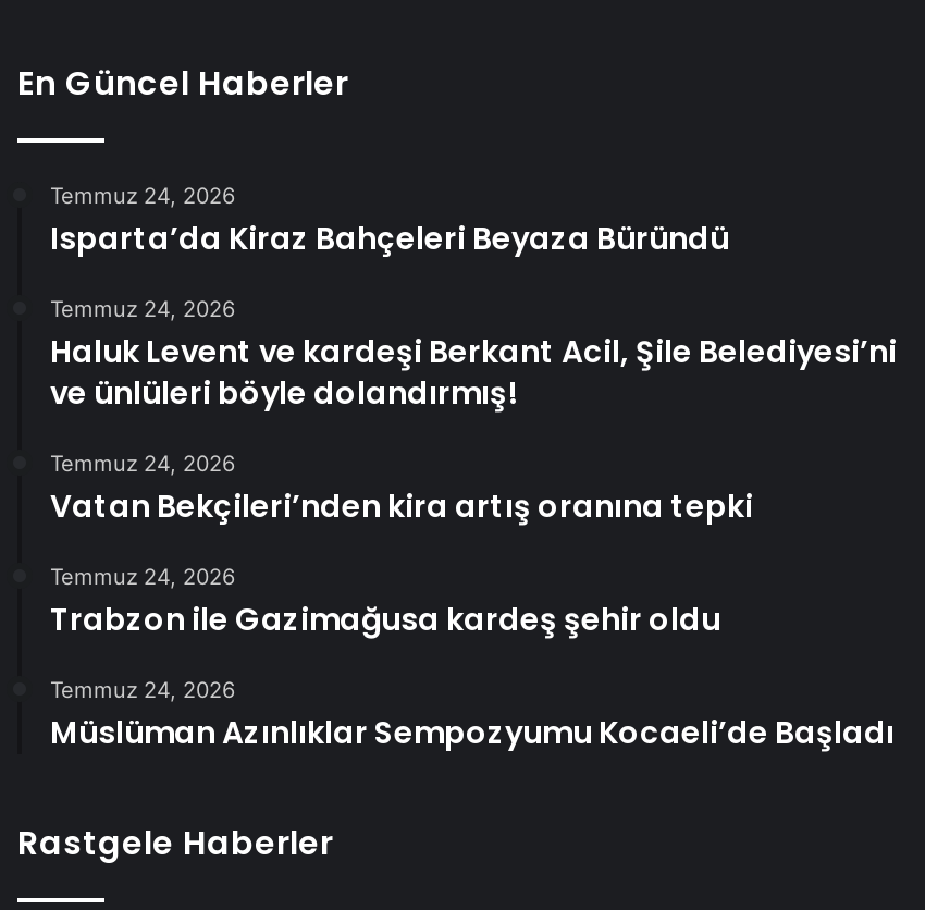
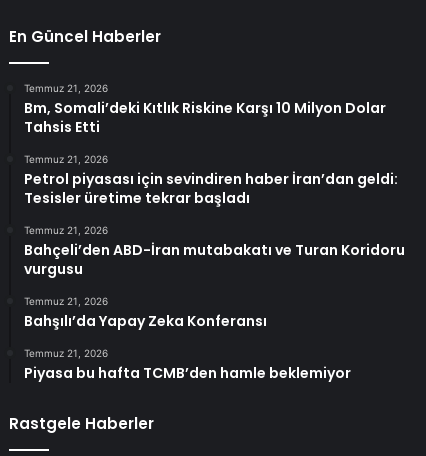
[50,182,729,260] Temmuz 24, 2026 | Isparta’da Kiraz Bahçeleri Beyaza Büründü -> [24,82,386,137] Temmuz 21, 2026 | Bm, Somali’deki Kıtlık Riskine Karşı 10 Milyon Dolar | Tahsis Etti
[50,295,897,415] Temmuz 24, 2026 | Haluk Levent ve kardeşi Berkant Acil, Şile Belediyesi’ni | ve ünlüleri böyle dolandırmış! -> [24,153,398,208] Temmuz 21, 2026 | Petrol piyasası için sevindiren haber İran’dan geldi: | Tesisler üretime tekrar başladı
[50,450,753,528] Temmuz 24, 2026 | Vatan Bekçileri’nden kira artış oranına tepki -> [24,224,405,279] Temmuz 21, 2026 | Bahçeli’den ABD-İran mutabakatı ve Turan Koridoru | vurgusu
[50,563,720,641] Temmuz 24, 2026 | Trabzon ile Gazimağusa kardeş şehir oldu -> [24,295,267,331] Temmuz 21, 2026 | Bahşılı’da Yapay Zeka Konferansı
[50,676,895,755] Temmuz 24, 2026 | Müslüman Azınlıklar Sempozyumu Kocaeli’de Başladı -> [24,347,351,383] Temmuz 21, 2026 | Piyasa bu hafta TCMB’den hamle beklemiyor

